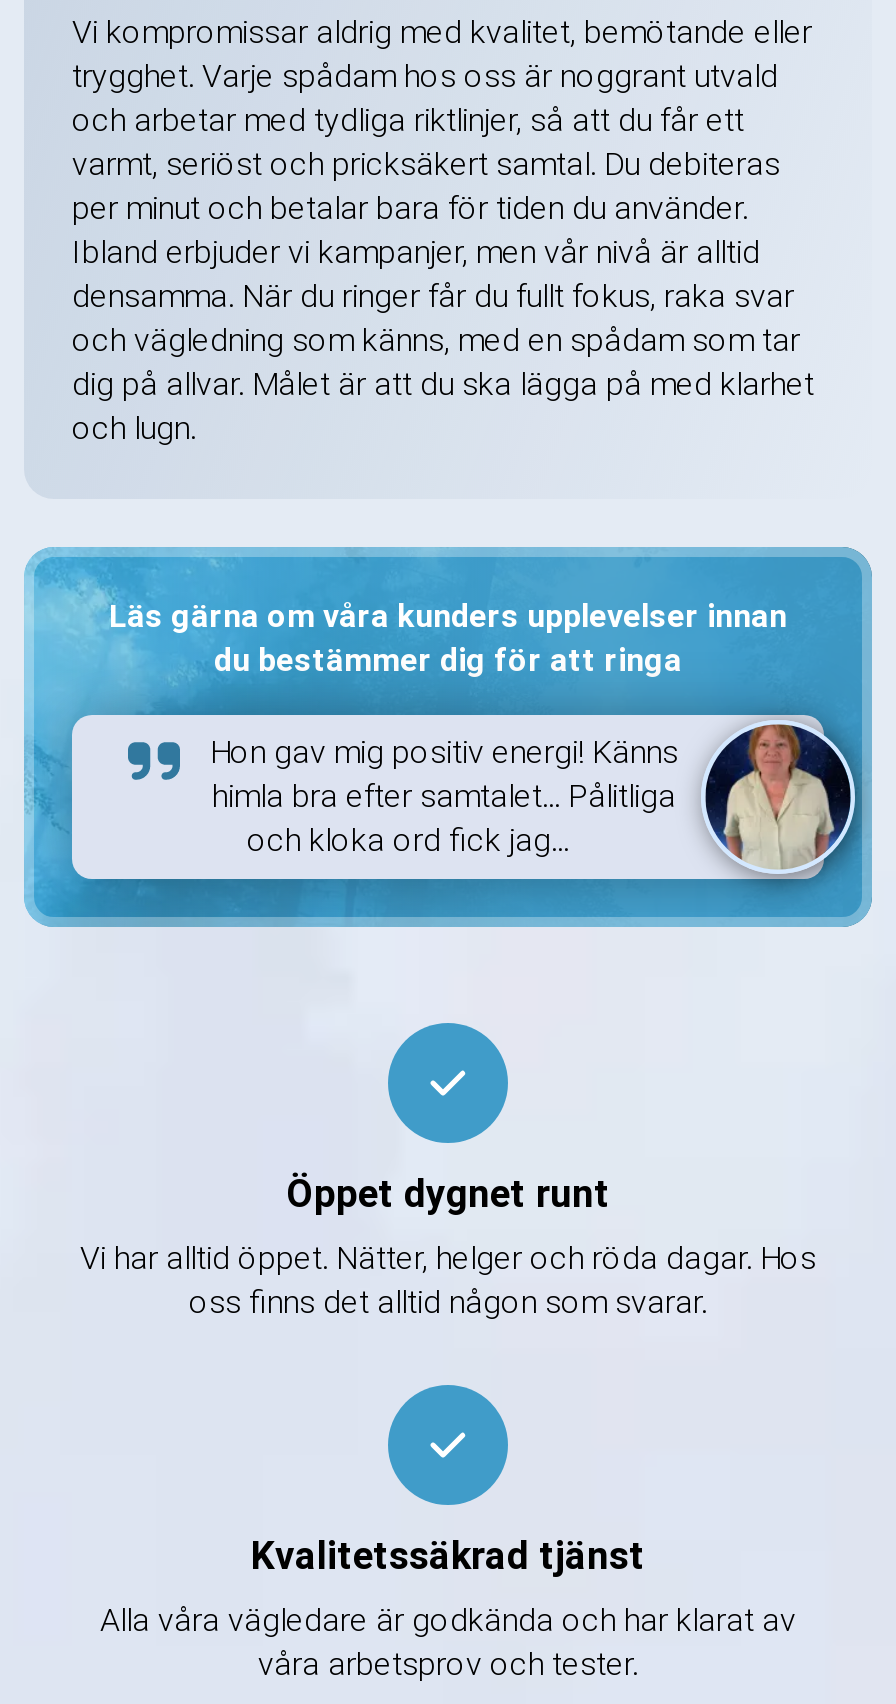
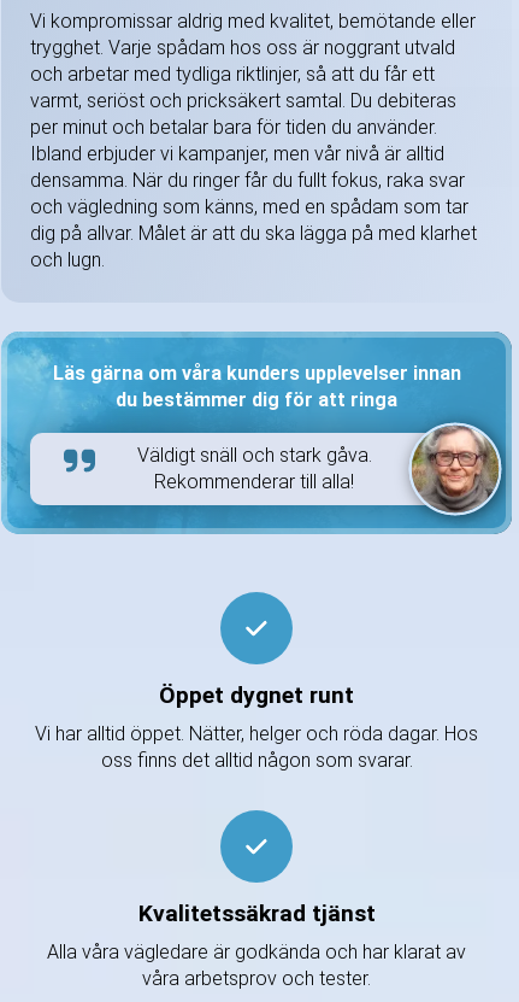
[210,709,854,905] [image] | Hon gav mig positiv energi! Känns | himla bra efter samtalet... Pålitliga | och kloka ord fick jag... -> [137,422,501,522] [image] | Väldigt snäll och stark gåva. | Rekommenderar till alla!

